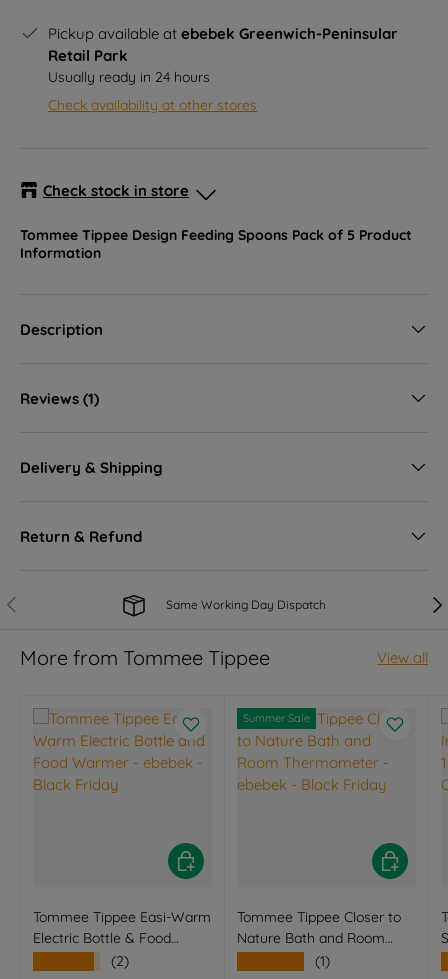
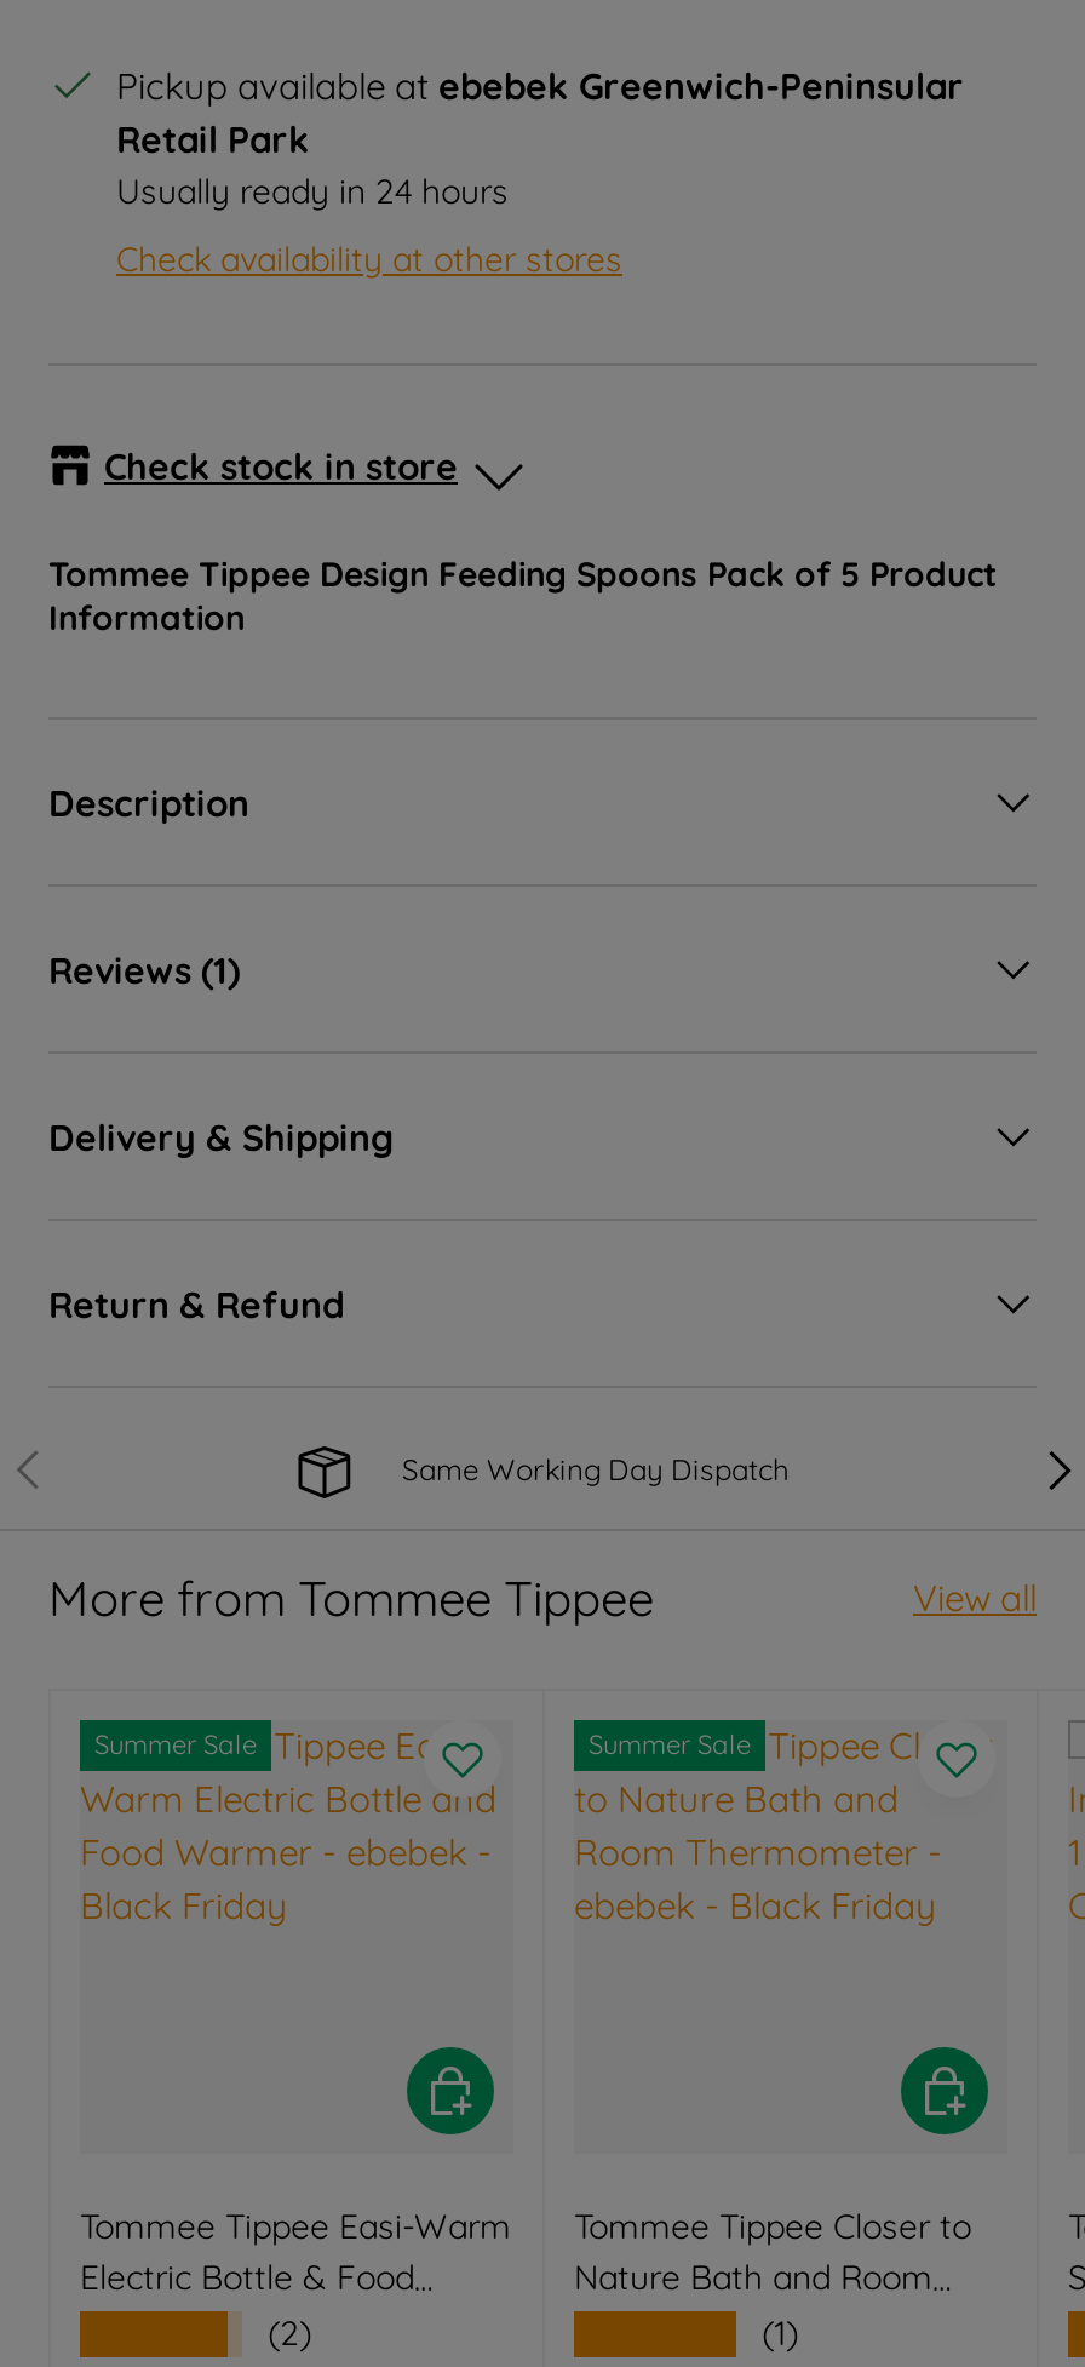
none -> [94,1728,257,1762] Summer Sale

